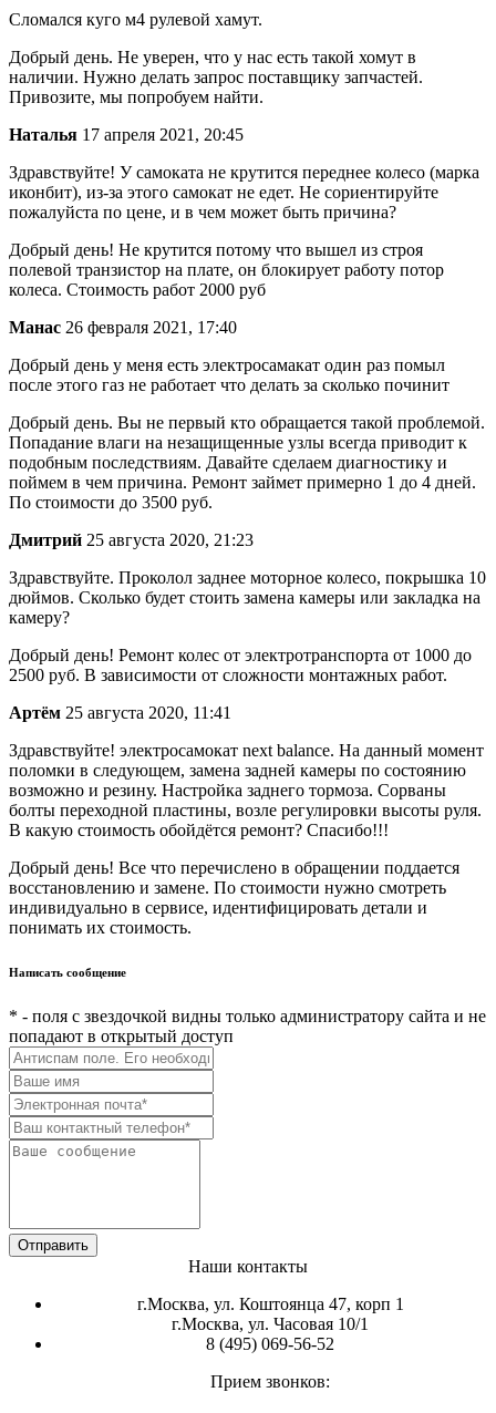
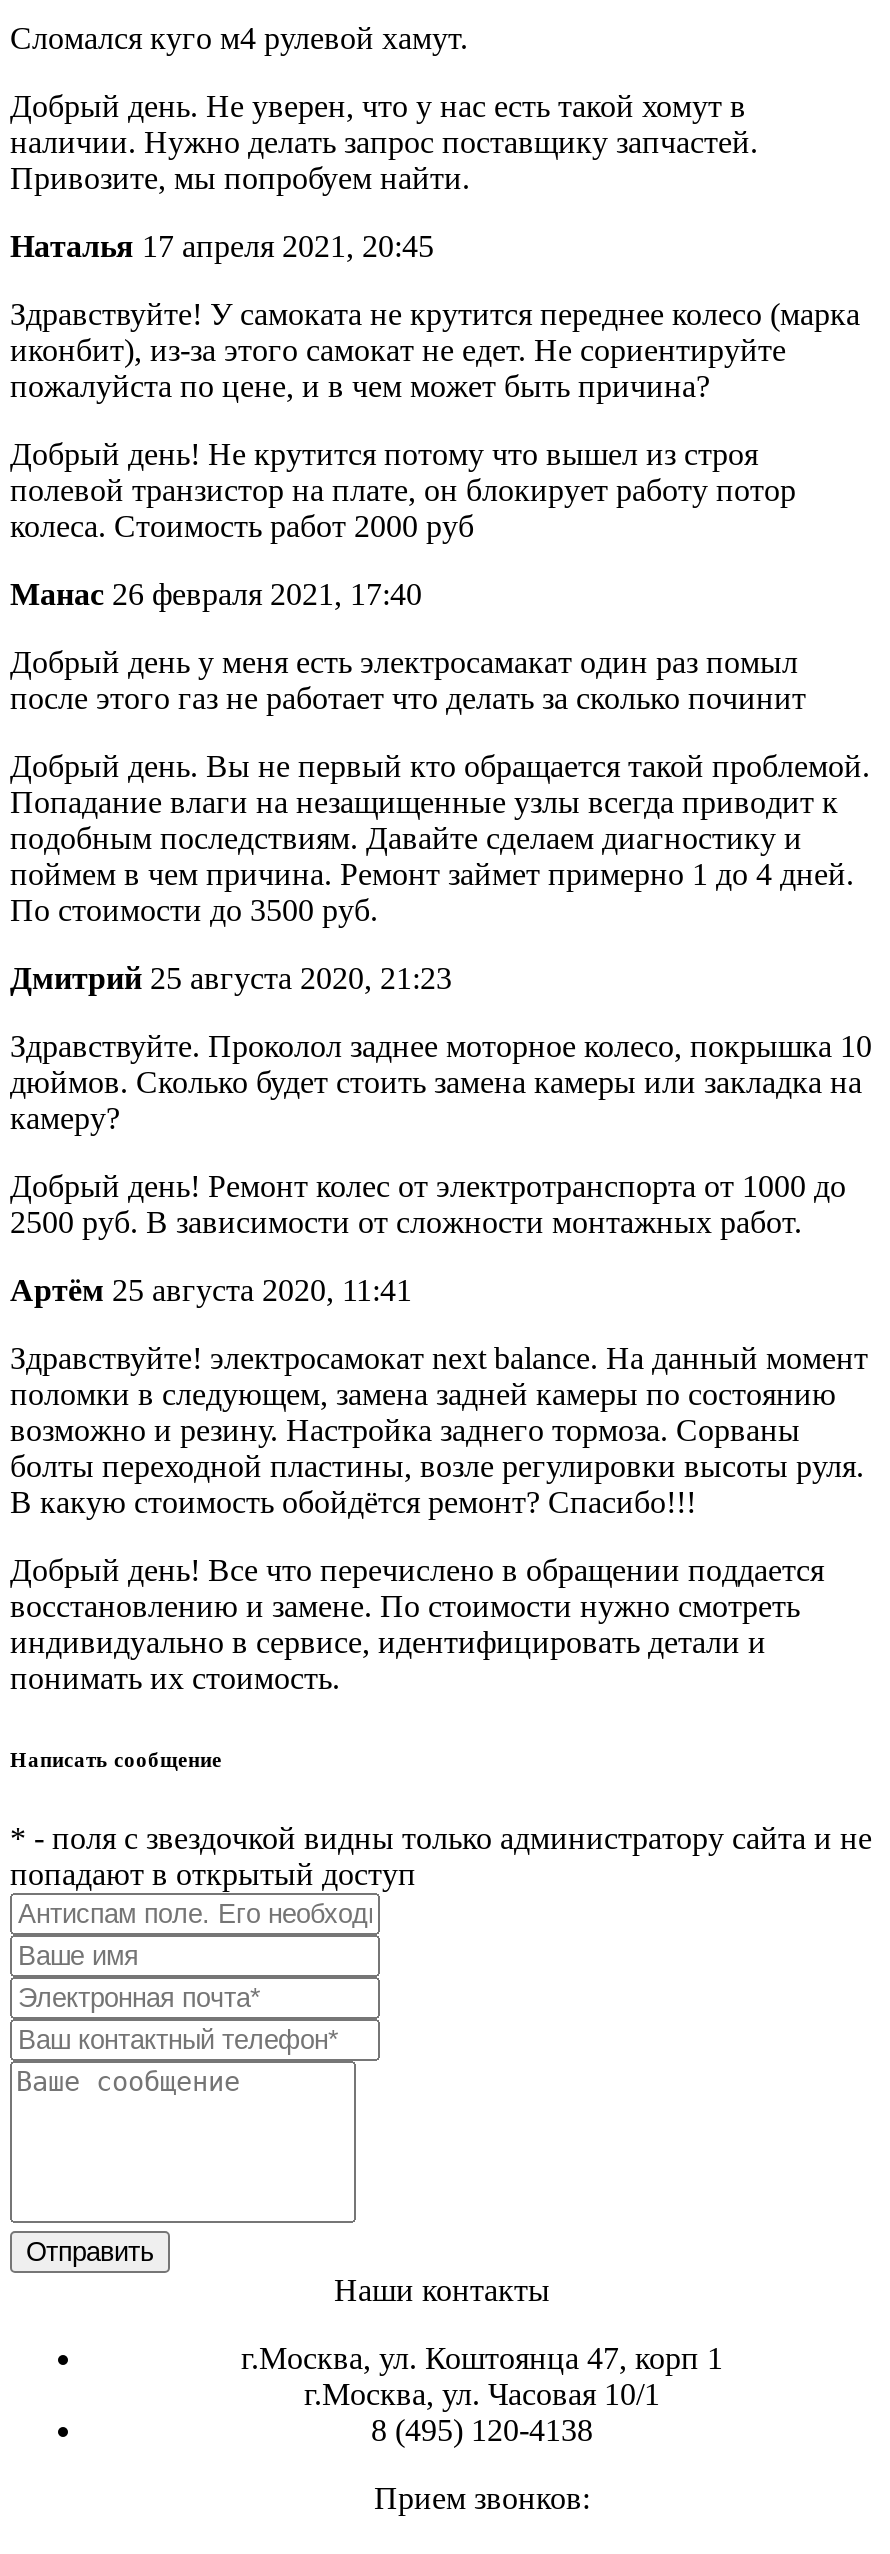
[206,1334,334,1353] 8 (495) 069-56-52 -> [371,2413,593,2447] 8 (495) 120-4138

